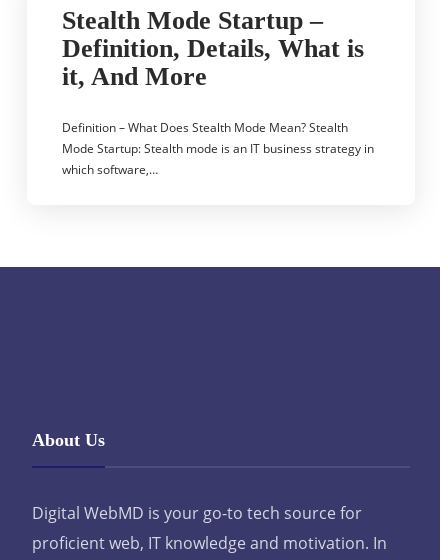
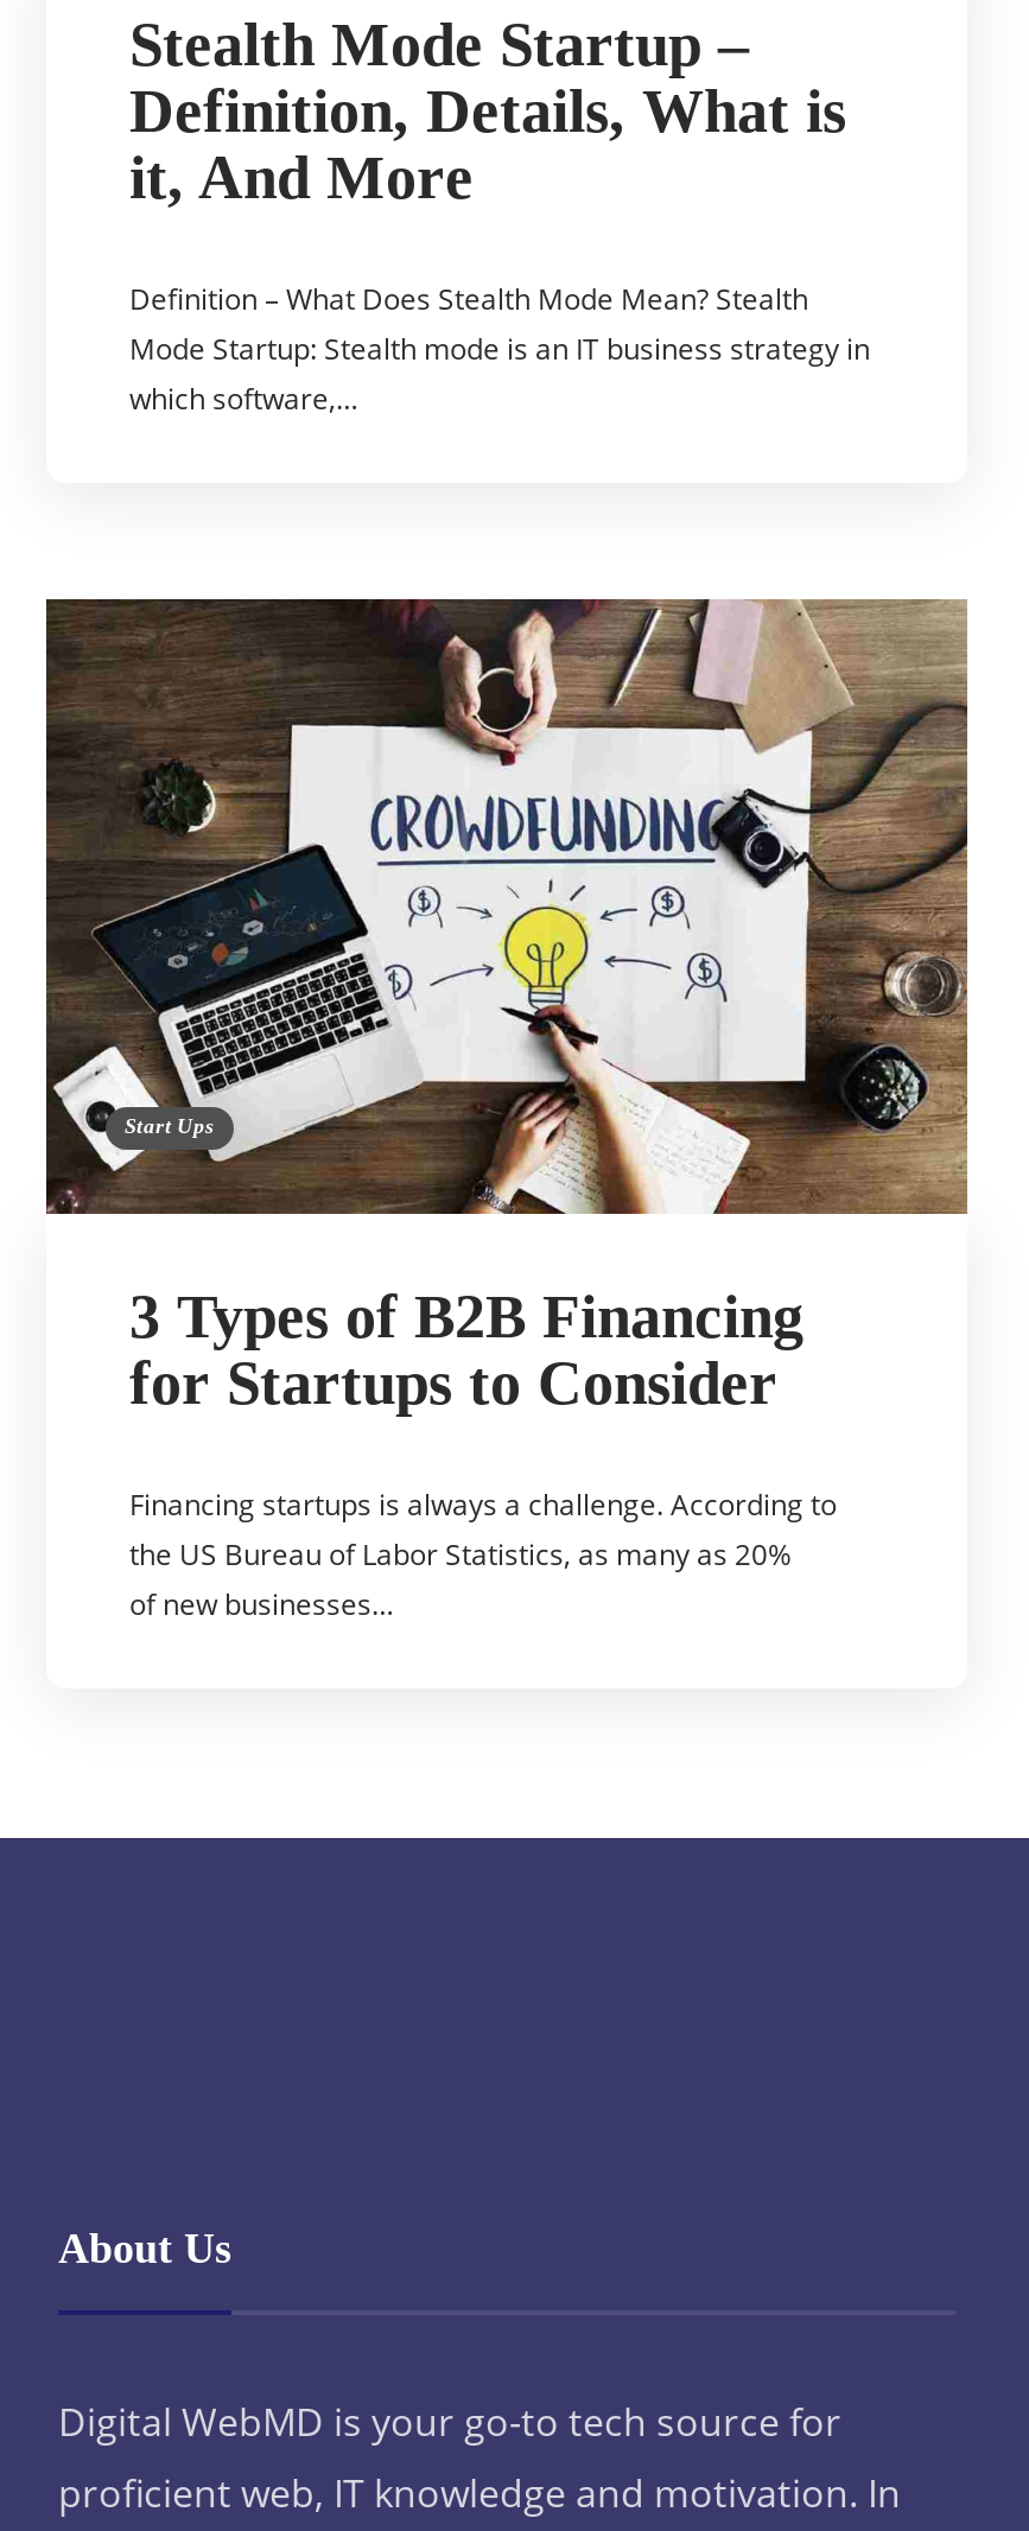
none -> [44,597,970,1624] [image] | Start Ups | 3 Types of B2B Financing | for Startups to Consider | Financing startups is always a challenge. According to | the US Bureau of Labor Statistics, as many as 20% | of new businesses…

